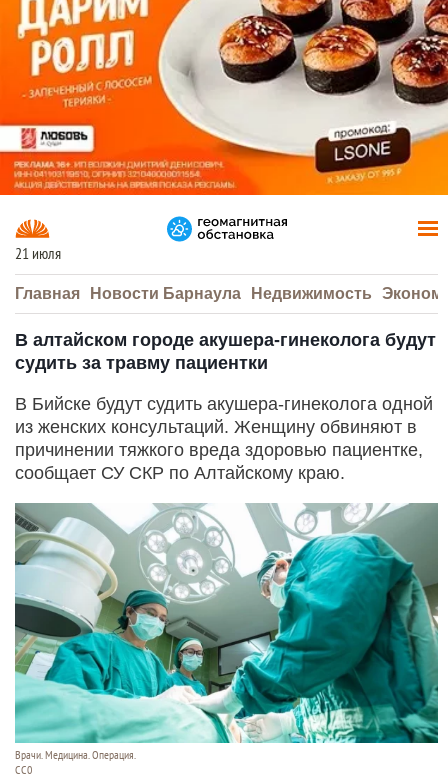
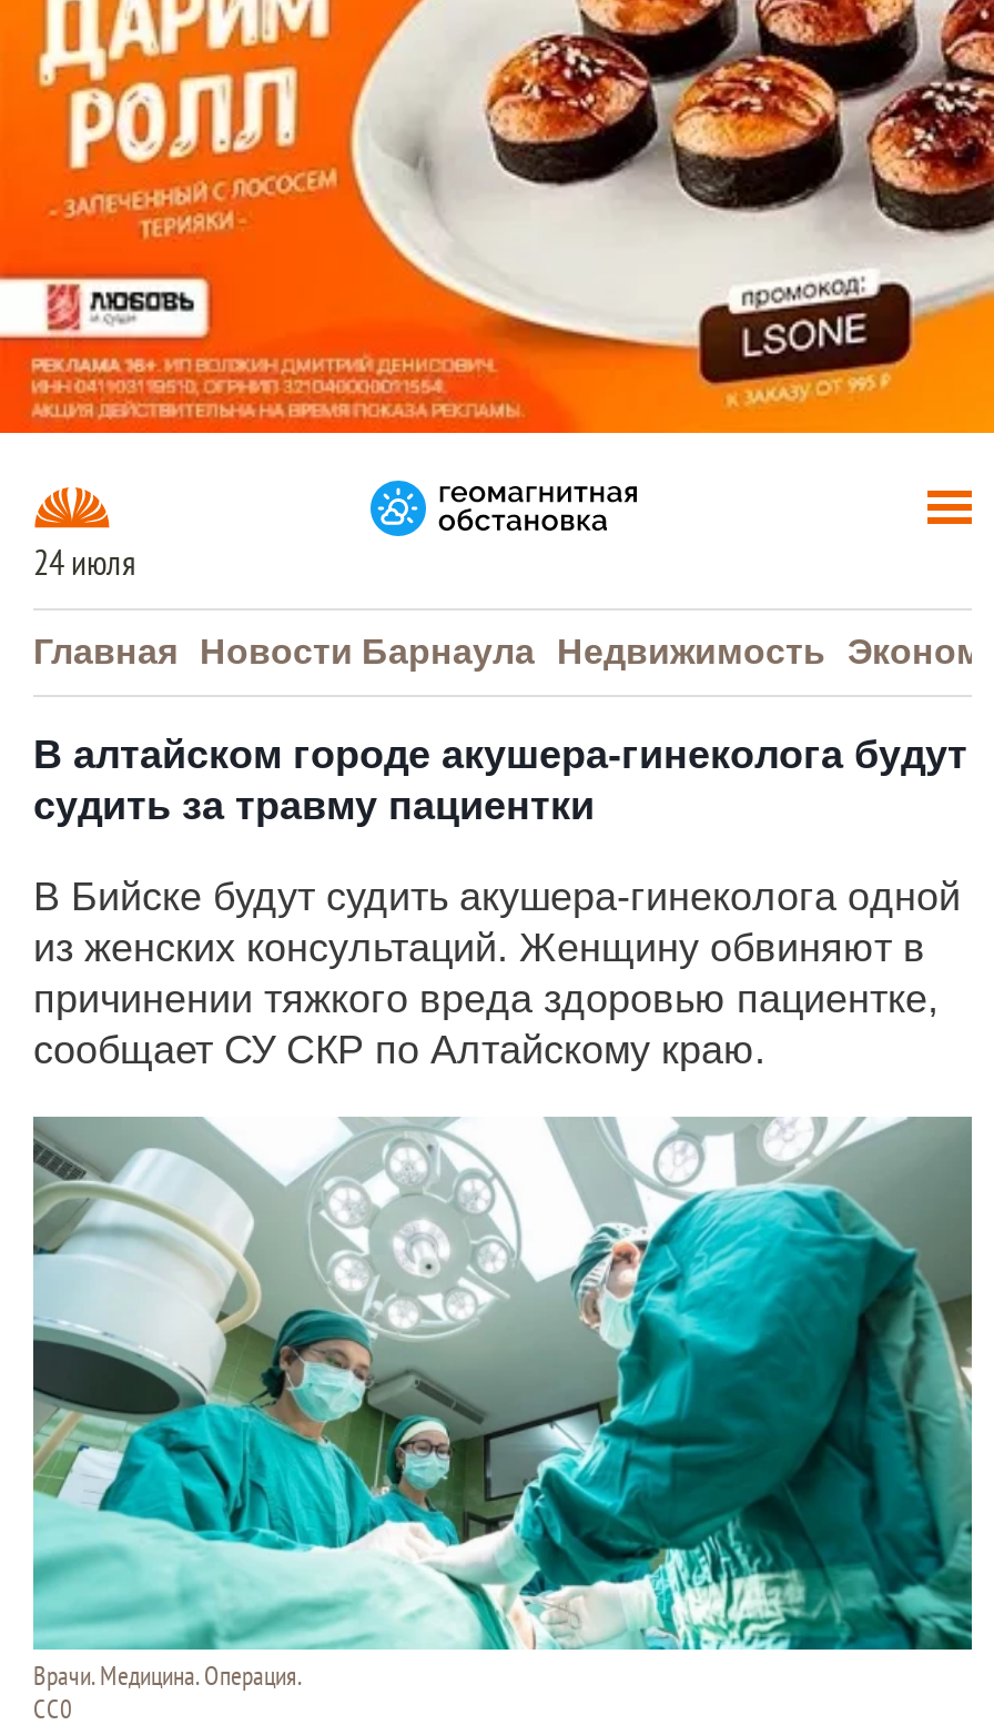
[15,245,61,263] 21 июля -> [33,544,135,584] 24 июля

